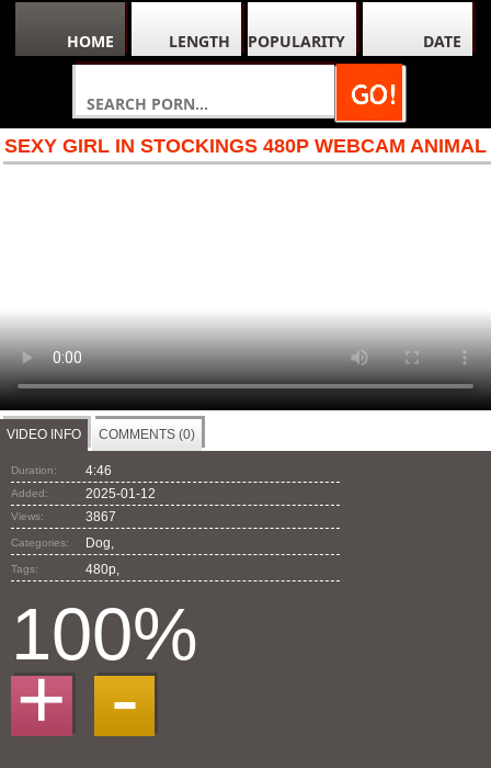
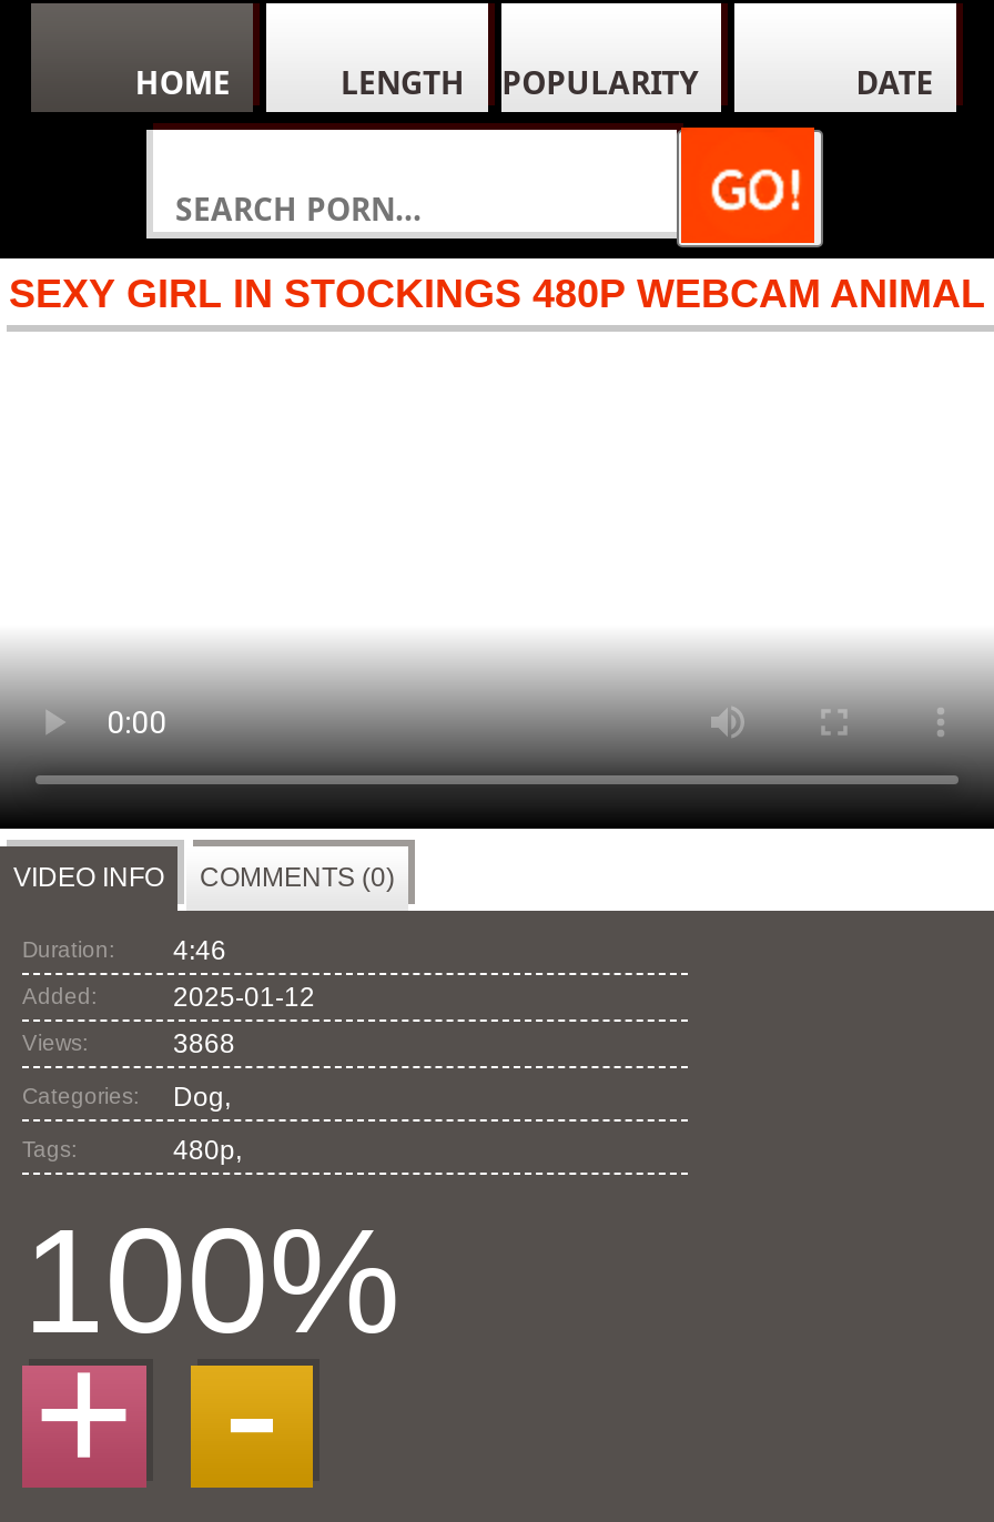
[85,509,116,524] 3867 -> [173,1028,235,1059] 3868

